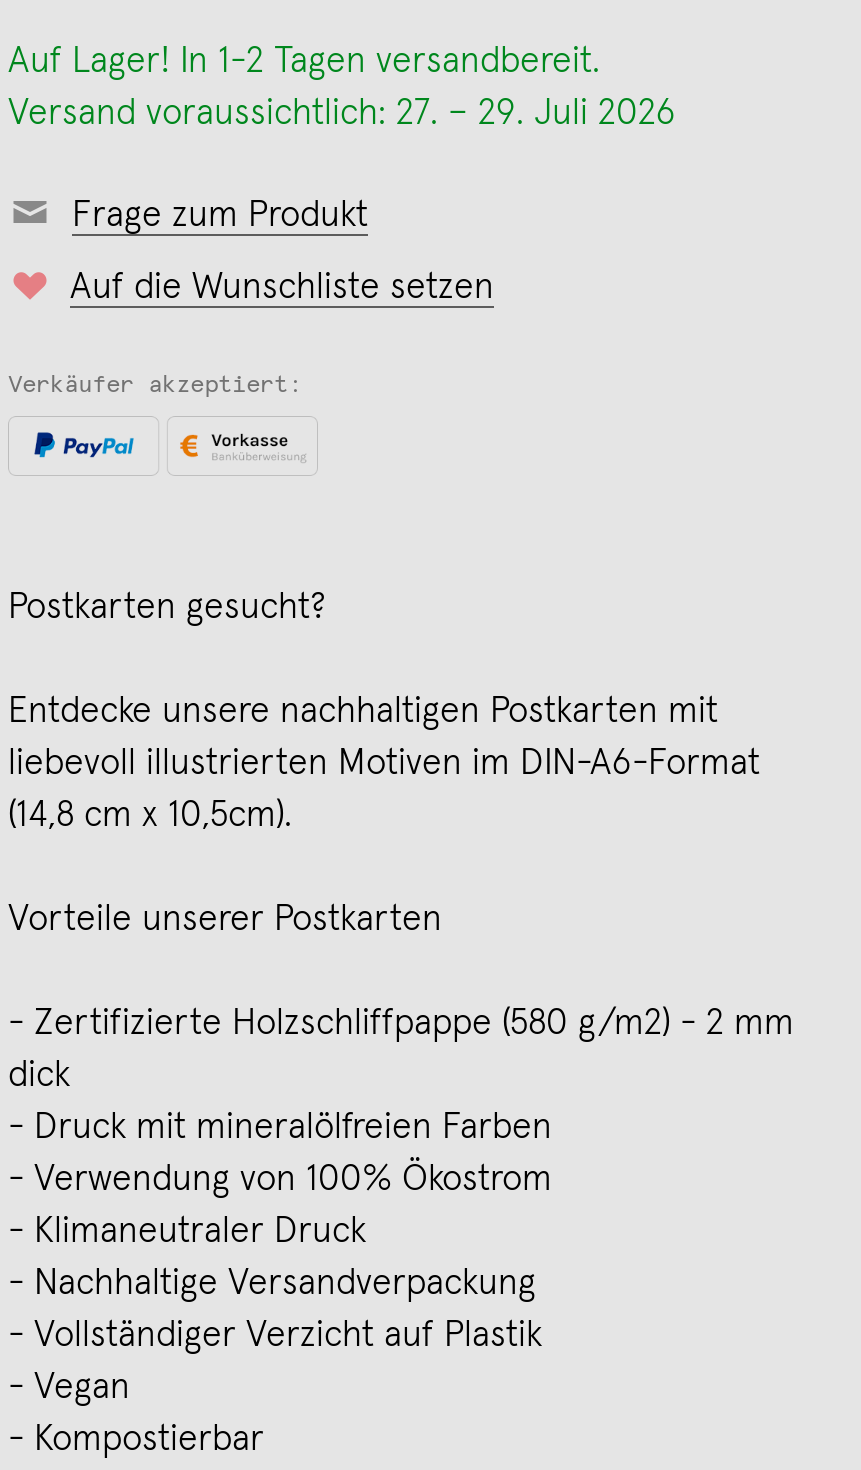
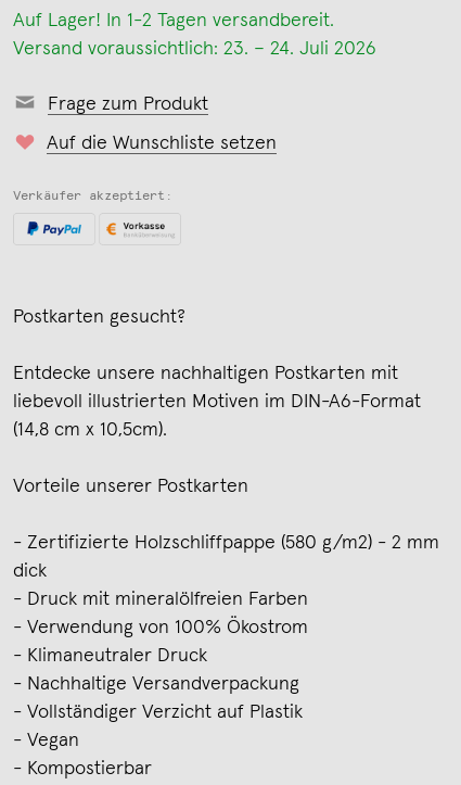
[8,95,676,131] Versand voraussichtlich: 27. – 29. Juli 2026 -> [13,39,376,58] Versand voraussichtlich: 23. – 24. Juli 2026

